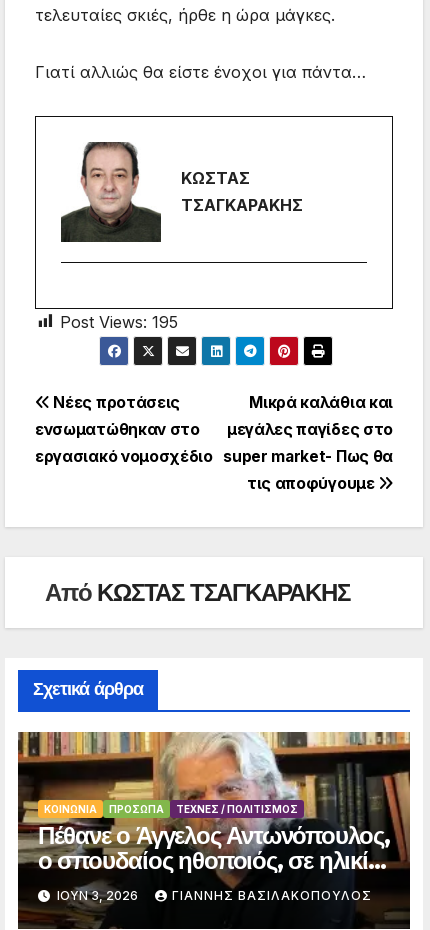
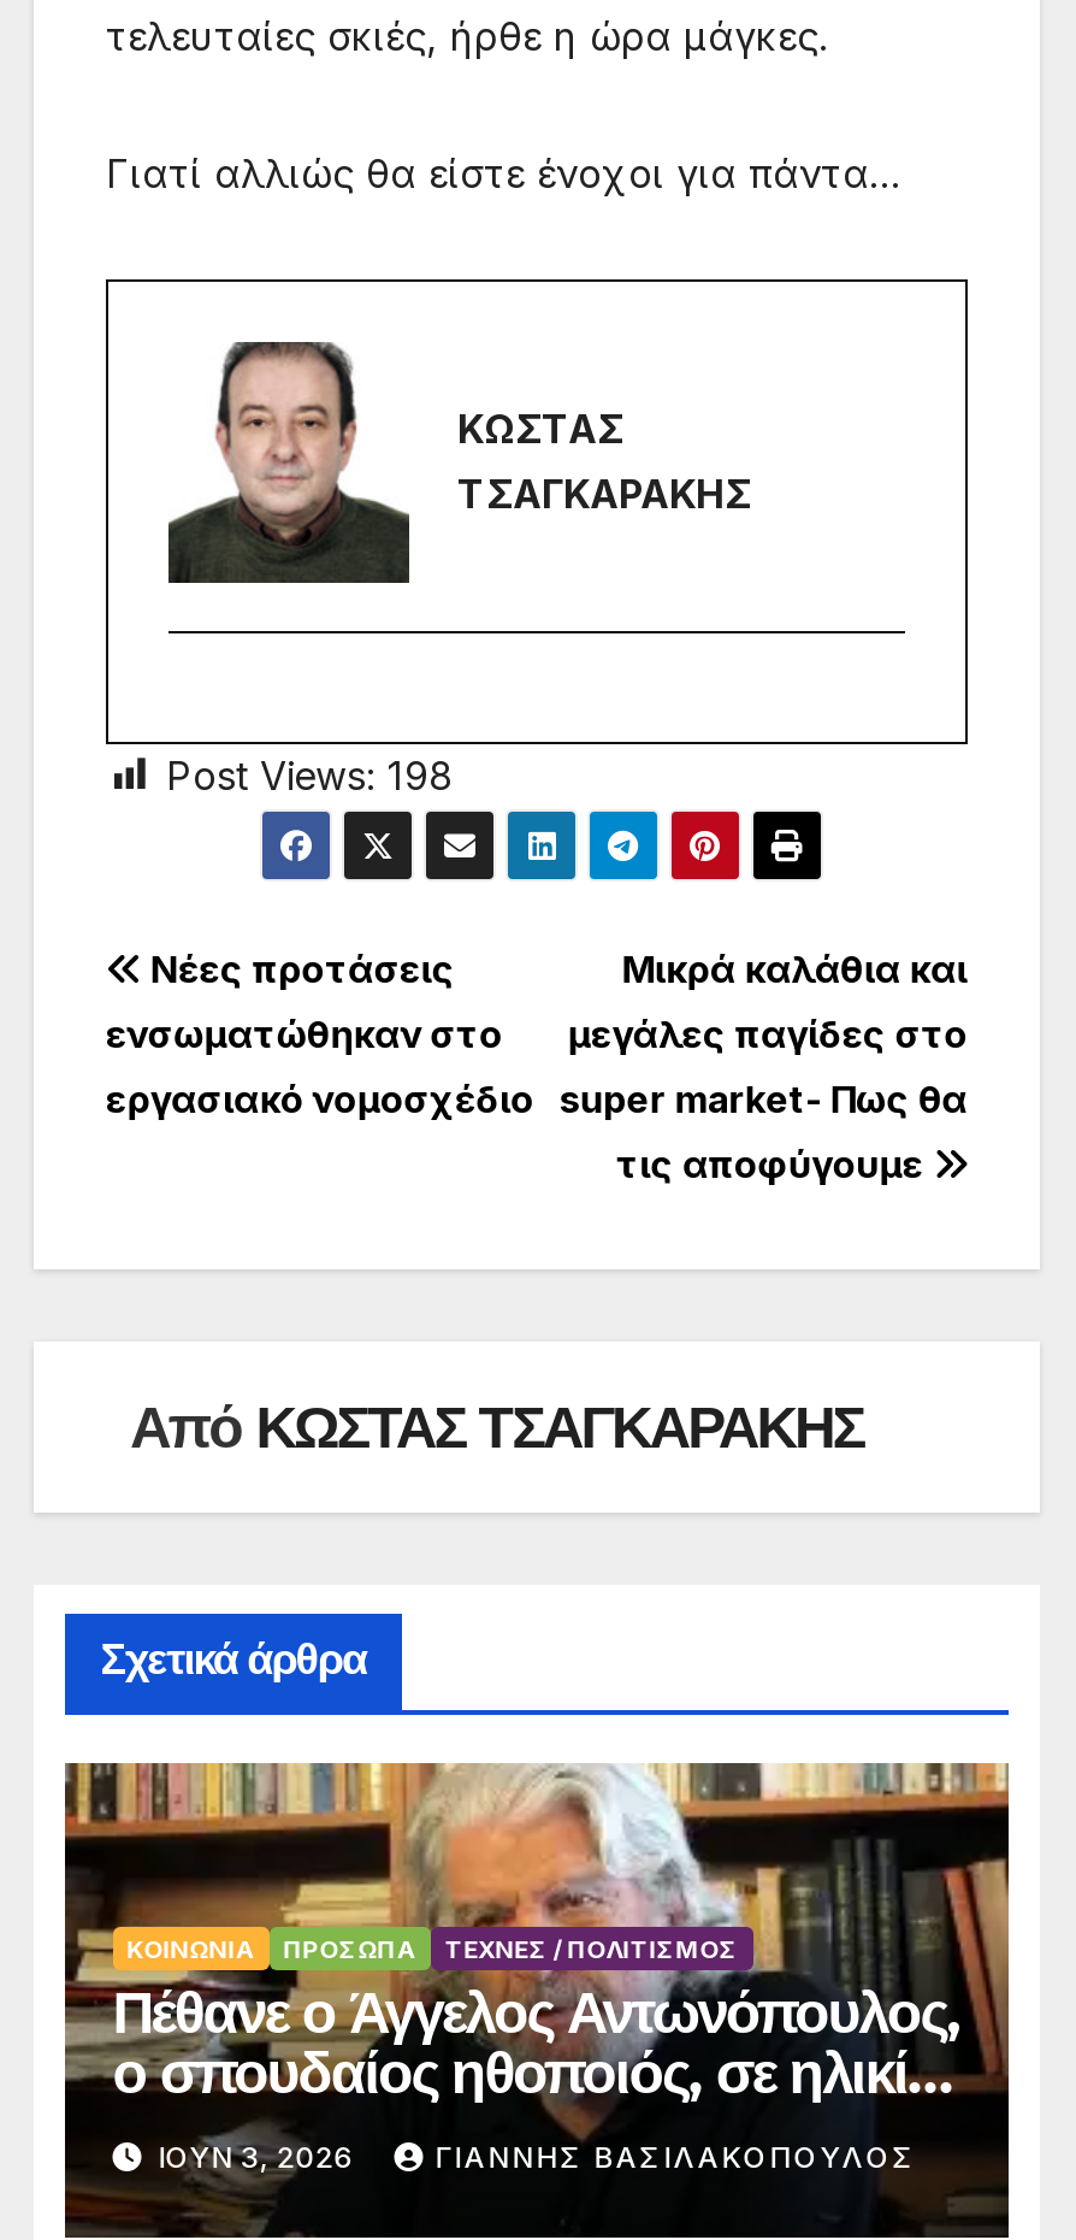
[60,312,178,332] Post Views: 195 -> [166,751,453,799] Post Views: 198

